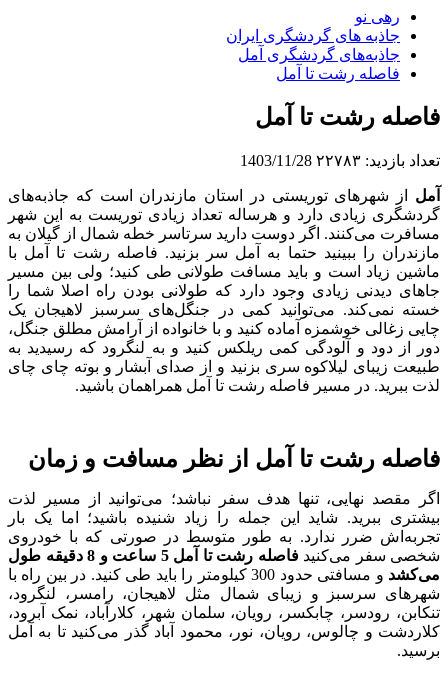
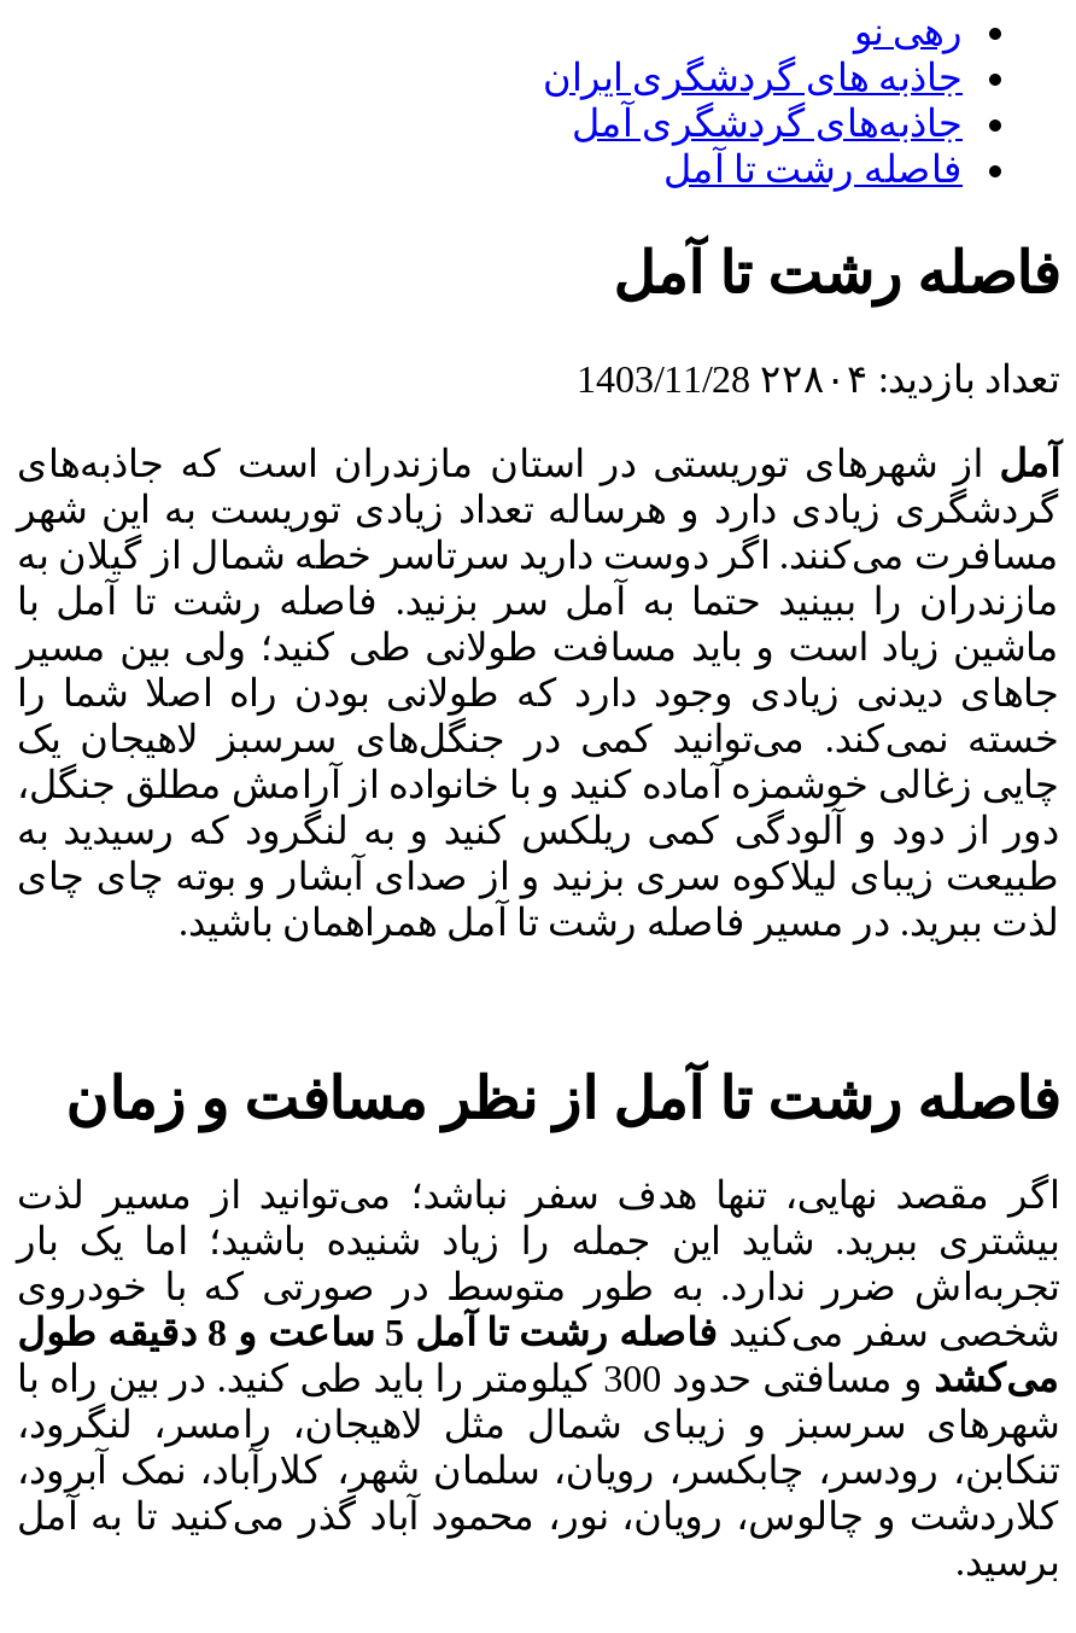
[240,152,440,169] تعداد بازدید: ۲۲۷۸۳ 1403/11/28 -> [577,359,1059,400] تعداد بازدید: ۲۲۸۰۴ 1403/11/28

